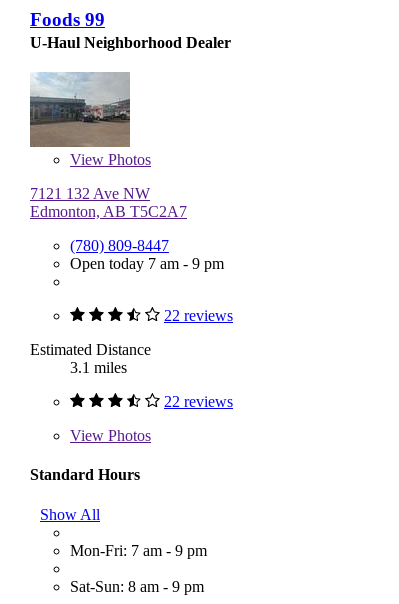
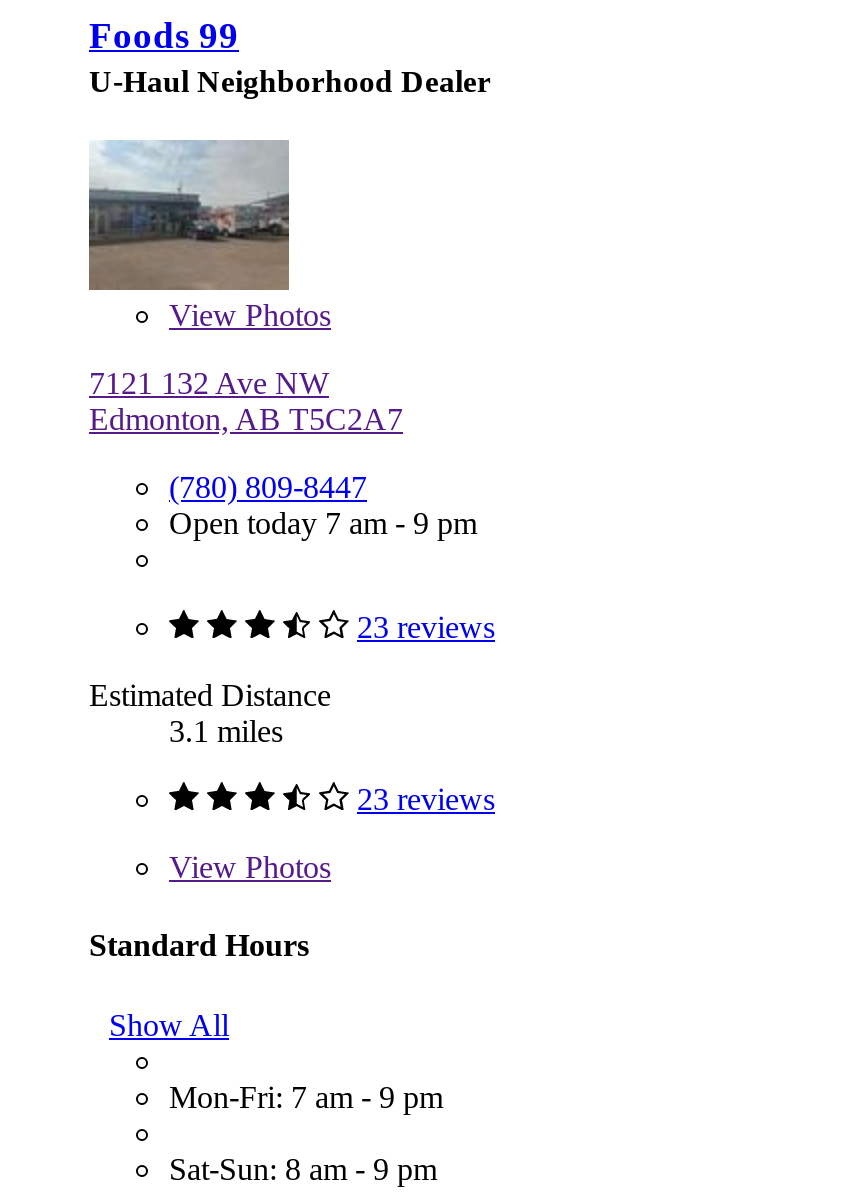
[164,307,233,324] 22 reviews -> [357,610,495,644] 23 reviews
[164,393,233,410] 22 reviews -> [357,782,495,816] 23 reviews

